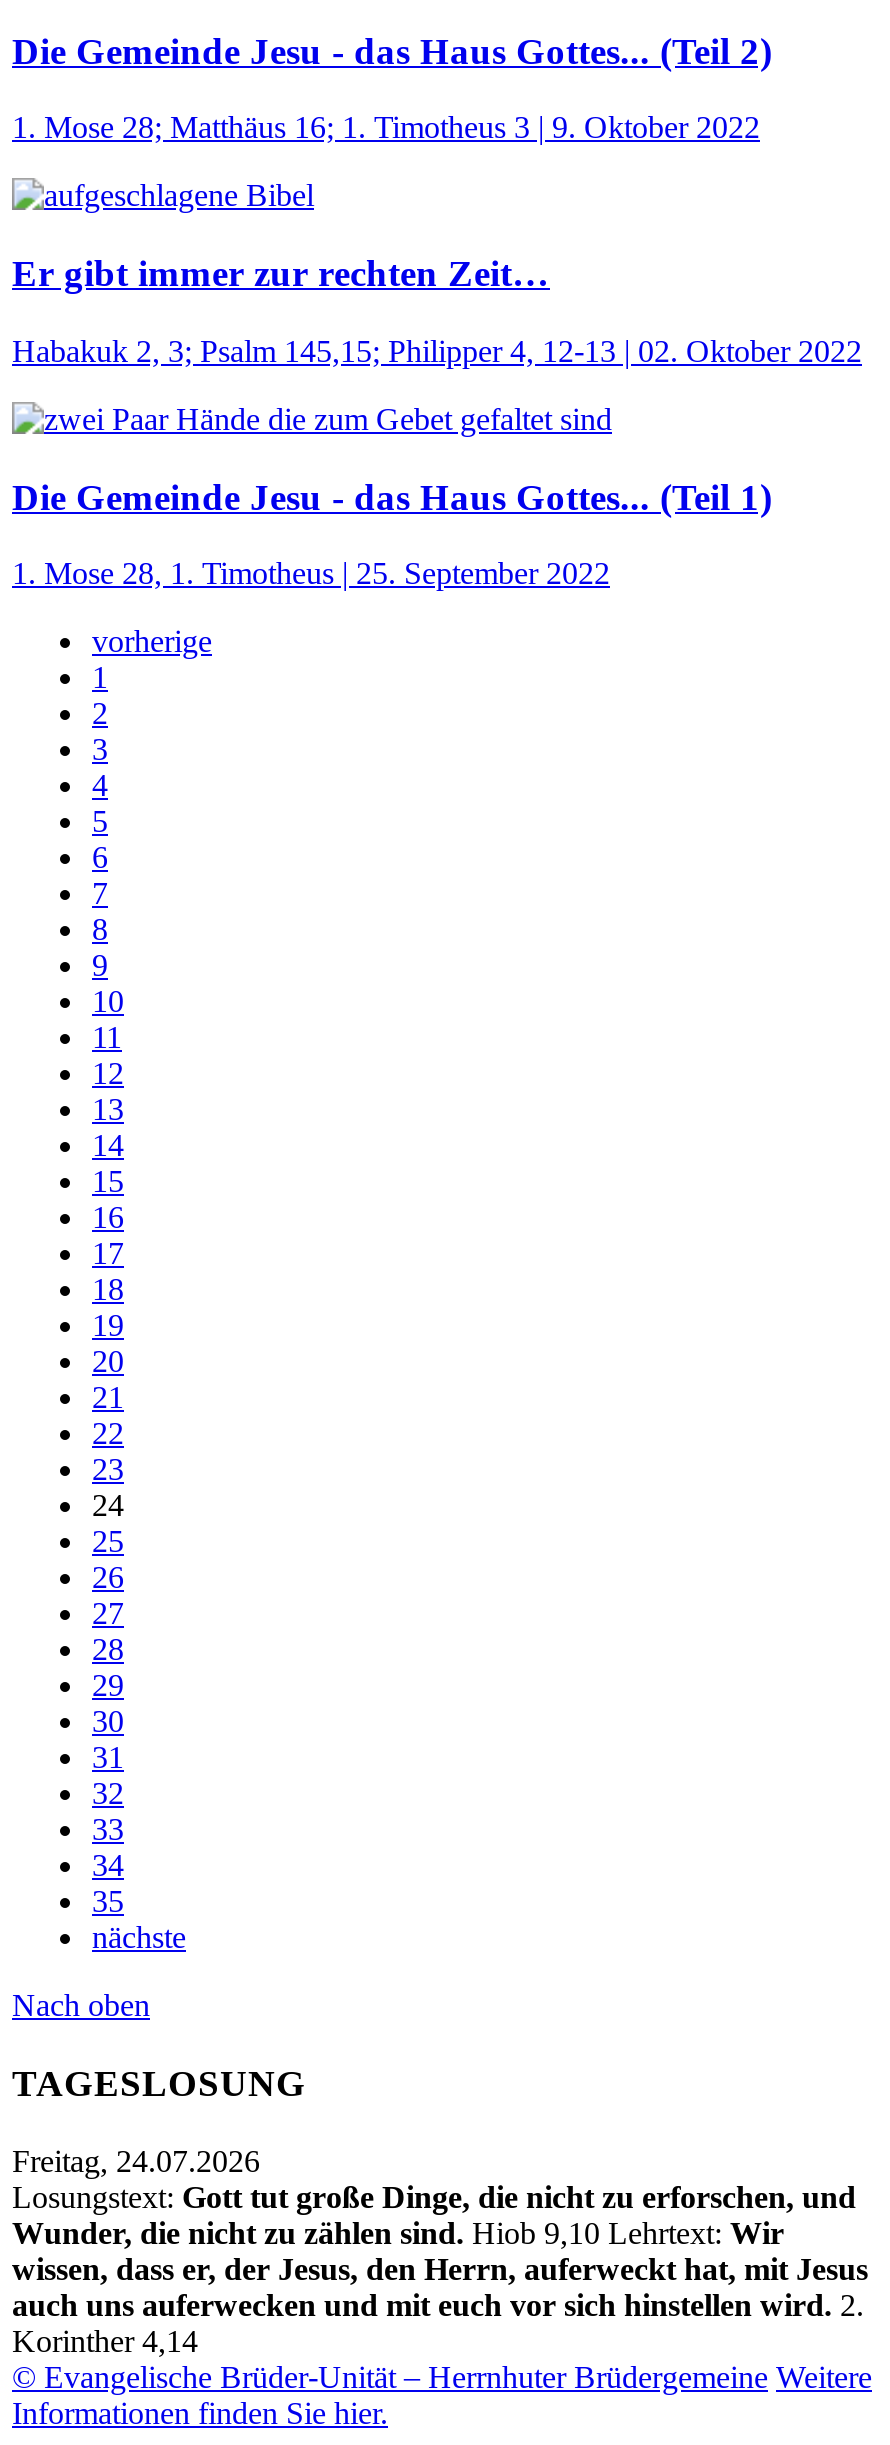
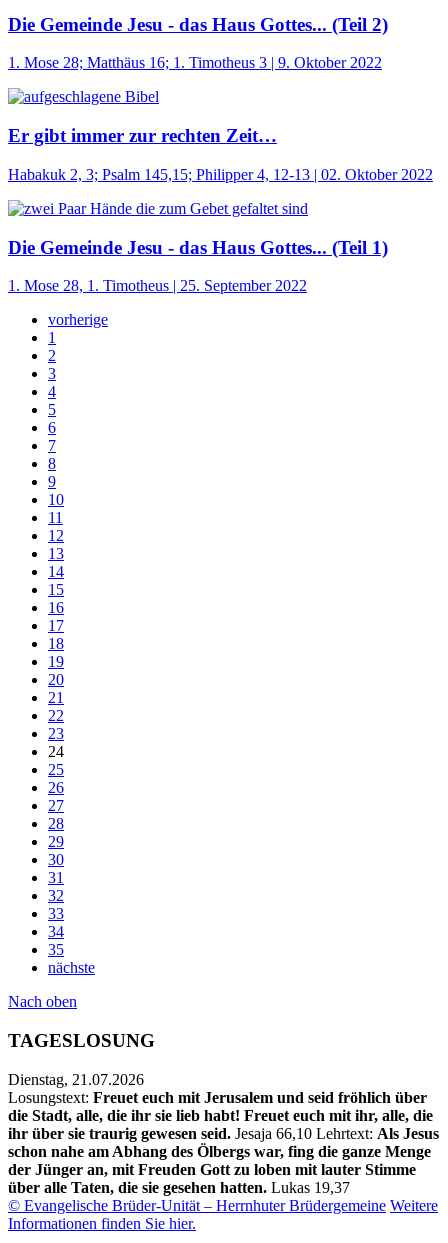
[12,2144,868,2358] Freitag, 24.07.2026 | Losungstext: Gott tut große Dinge, die nicht zu erforschen, und | Wunder, die nicht zu zählen sind. Hiob 9,10 Lehrtext: Wir | wissen, dass er, der Jesus, den Herrn, auferweckt hat, mit Jesus | auch uns auferwecken und mit euch vor sich hinstellen wird. 2. | Korinther 4,14 -> [8,1071,439,1196] Dienstag, 21.07.2026 | Losungstext: Freuet euch mit Jerusalem und seid fröhlich über | die Stadt, alle, die ihr sie lieb habt! Freuet euch mit ihr, alle, die | ihr über sie traurig gewesen seid. Jesaja 66,10 Lehrtext: Als Jesus | schon nahe am Abhang des Ölbergs war, fing die ganze Menge | der Jünger an, mit Freuden Gott zu loben mit lauter Stimme | über alle Taten, die sie gesehen hatten. Lukas 19,37

